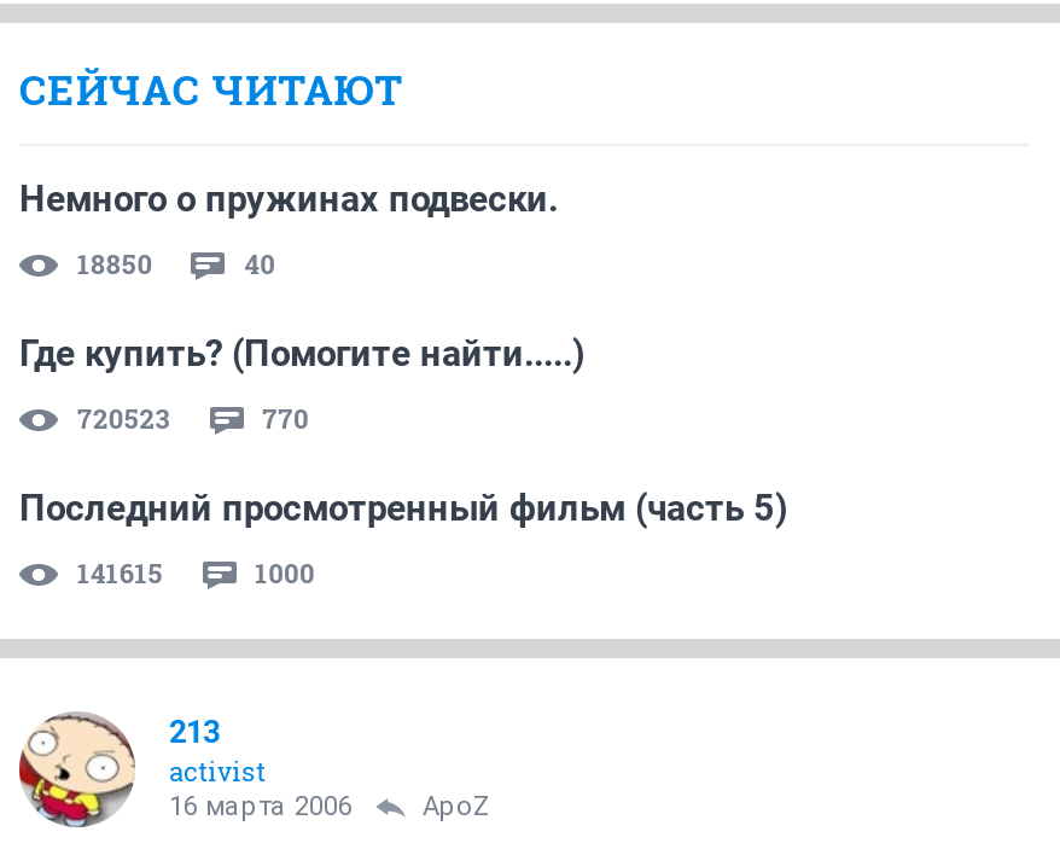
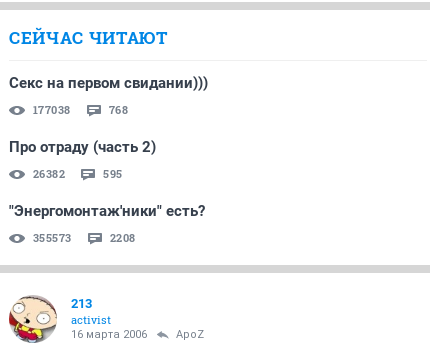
[19,178,558,221] Немного о пружинах подвески. -> [9,74,208,92] Секс на первом свидании)))
[77,245,276,281] 18850 | 40 -> [33,102,128,117] 177038 | 768
[19,332,584,376] Где купить? (Помогите найти.....) -> [9,138,156,156] Про отраду (часть 2)
[77,400,309,436] 720523 | 770 -> [33,166,122,181] 26382 | 595
[19,487,787,530] Последний просмотренный фильм (часть 5) -> [9,202,205,220] "Энергомонтаж'ники" есть?
[77,554,315,591] 141615 | 1000 -> [33,230,135,245] 355573 | 2208

